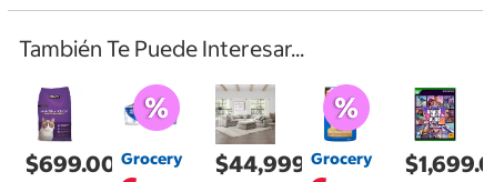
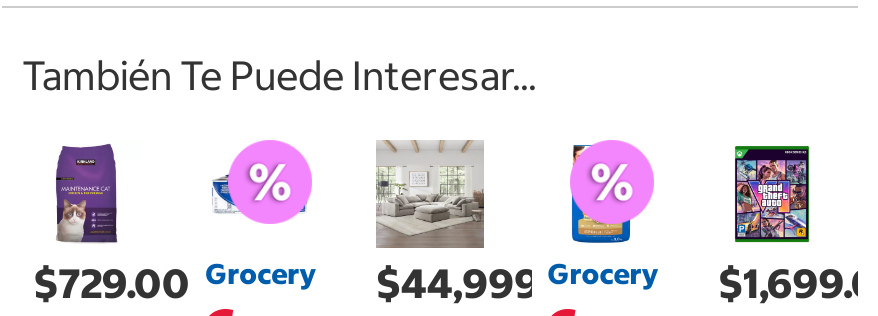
[26,150,117,178] $699.00 -> [34,258,190,308] $729.00

